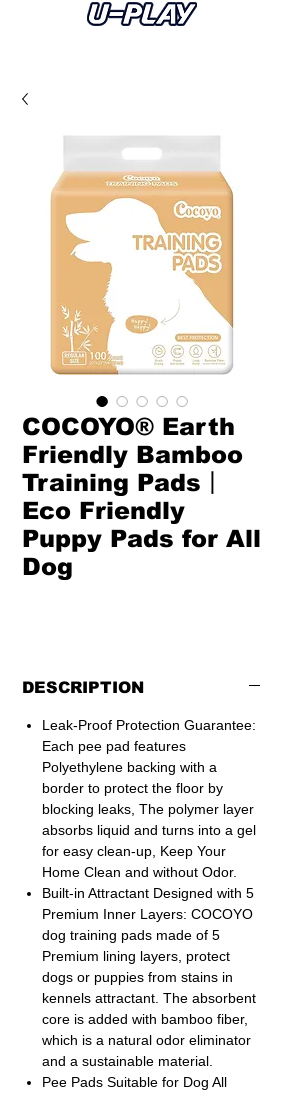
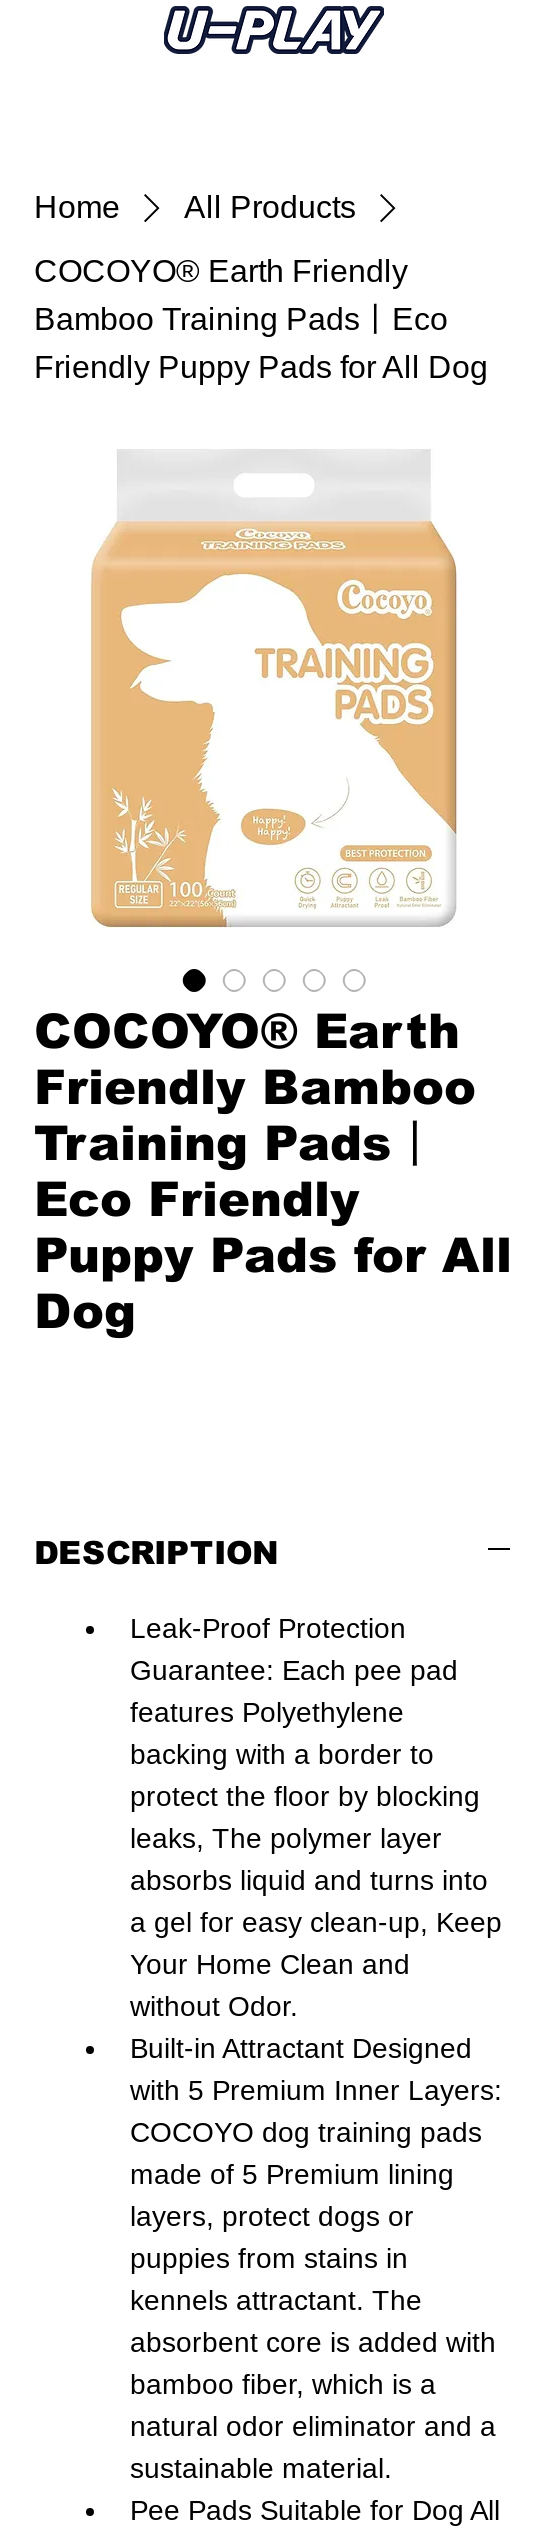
none -> [34,190,488,384] Home | All Products | COCOYO® Earth Friendly | Bamboo Training Pads丨Eco | Friendly Puppy Pads for All Dog

